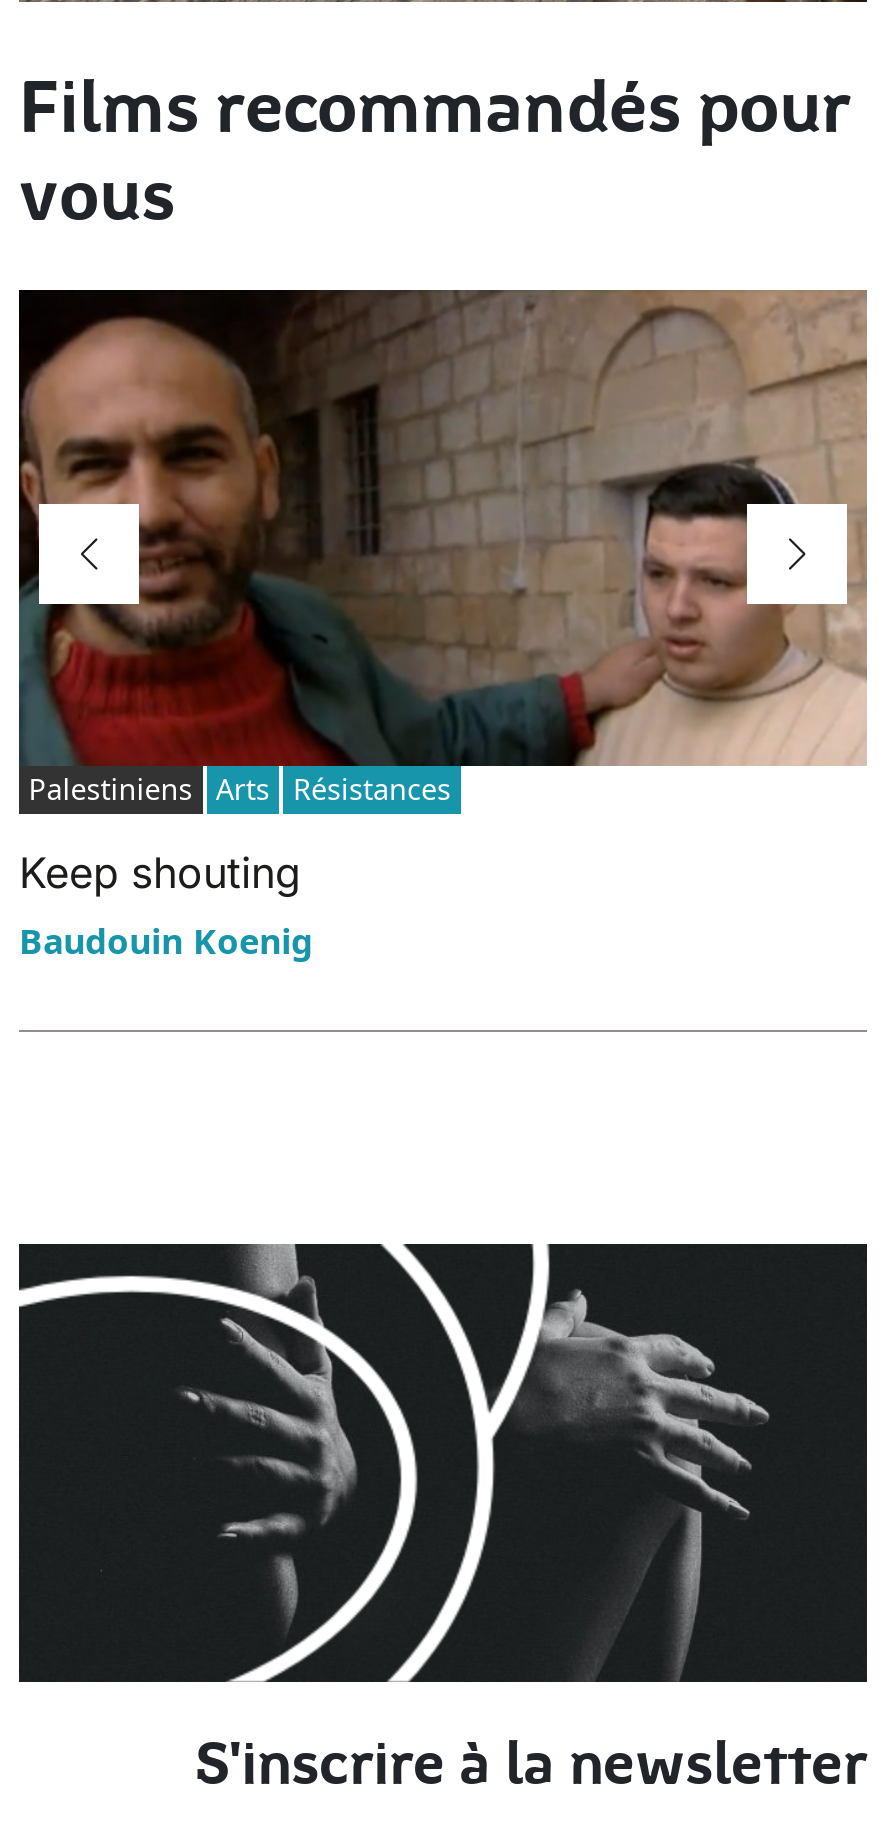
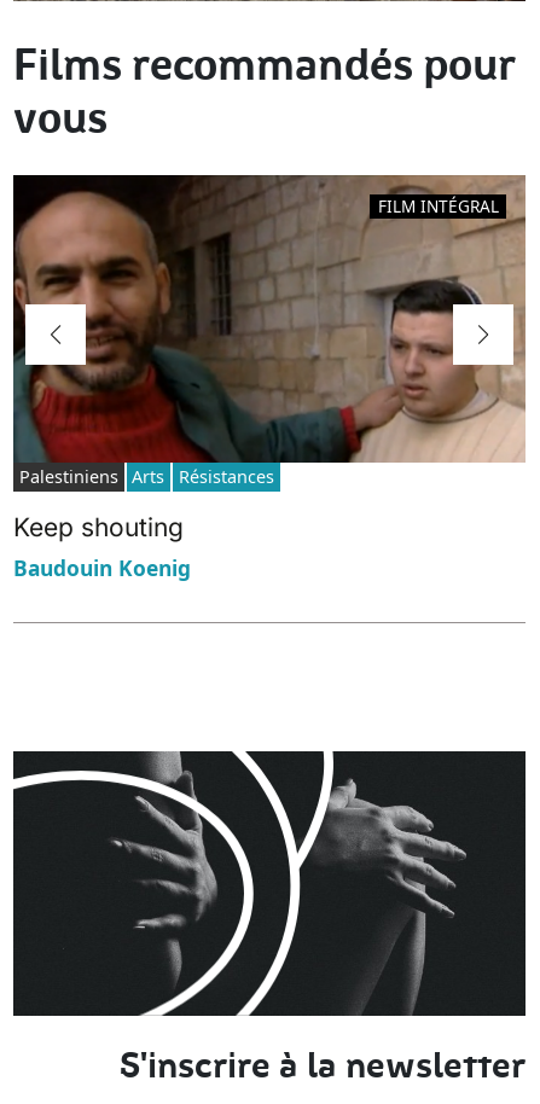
none -> [378,195,498,218] FILM INTÉGRAL

